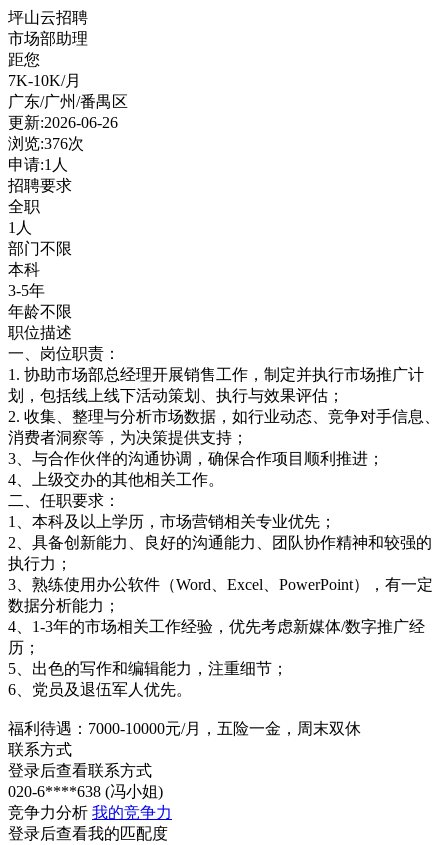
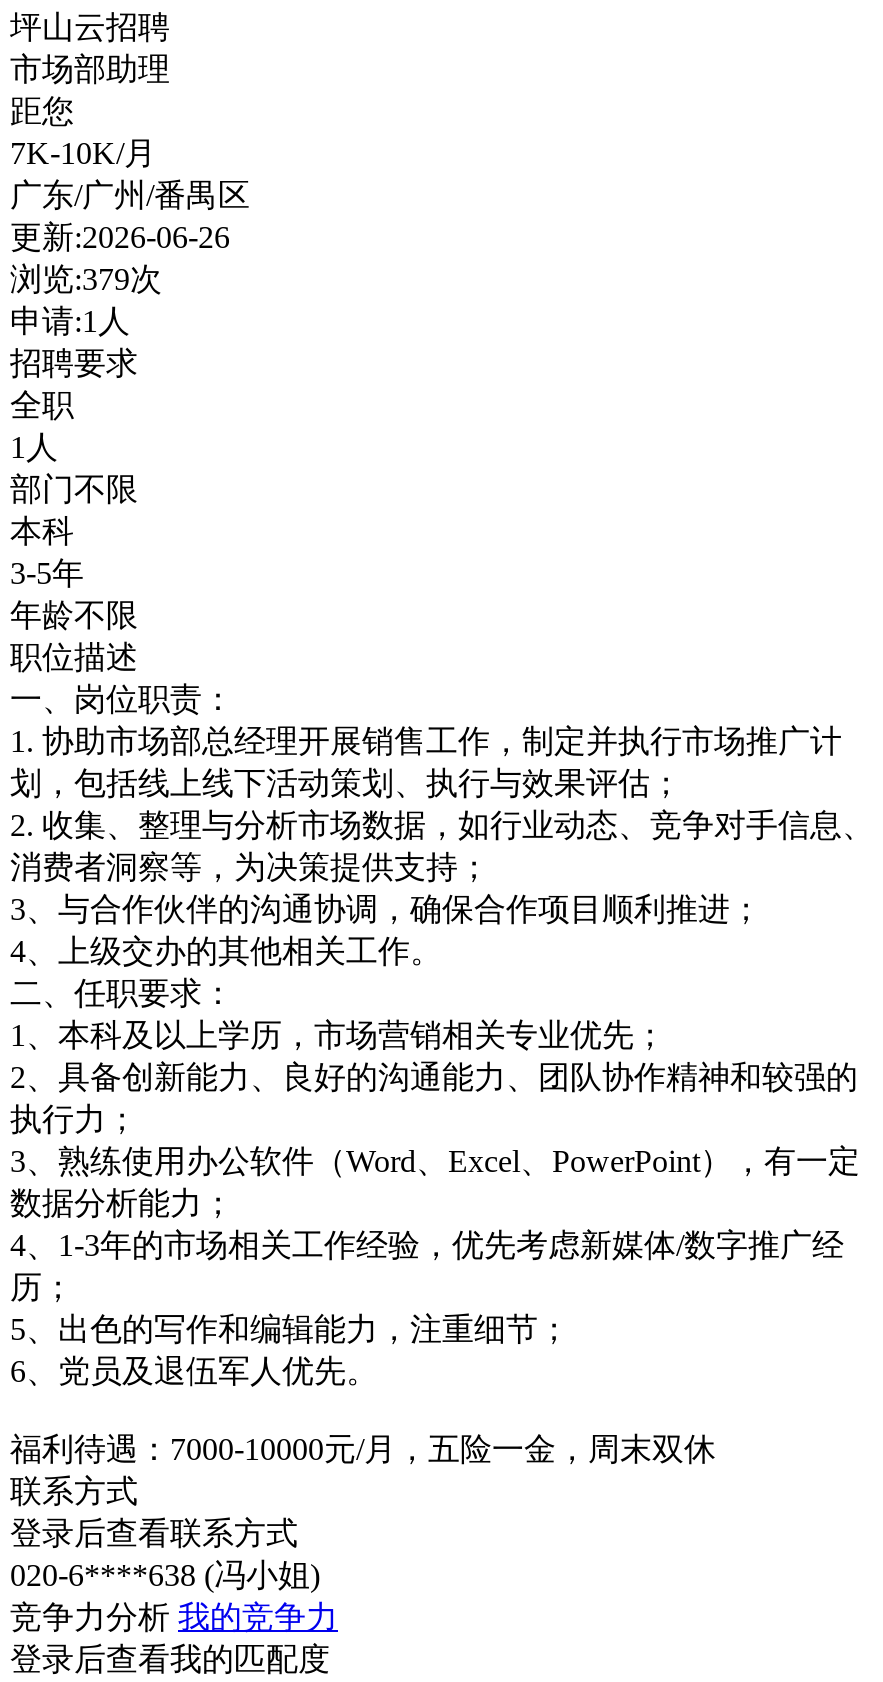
[8,135,84,152] 浏览:376次 -> [10,262,162,296] 浏览:379次

